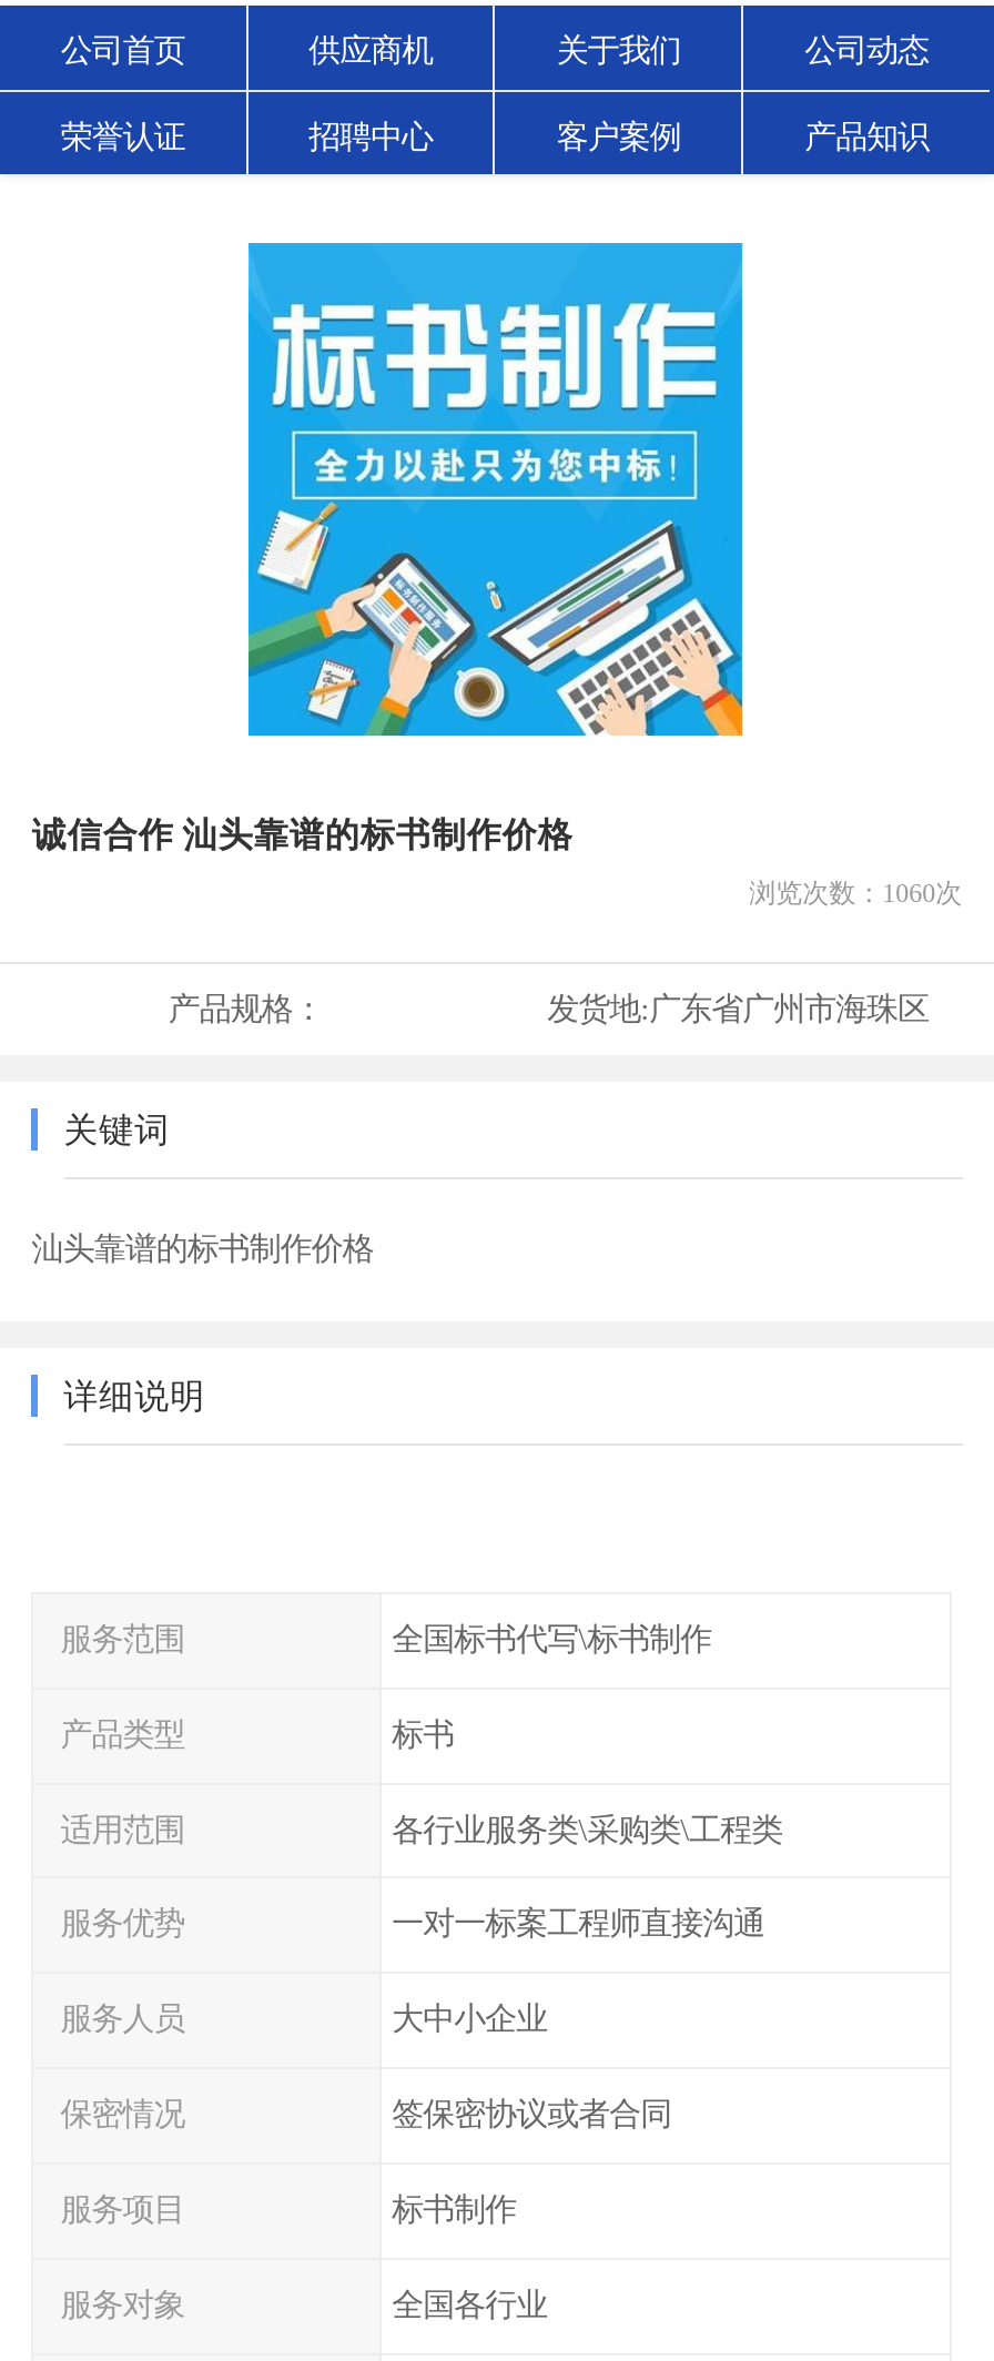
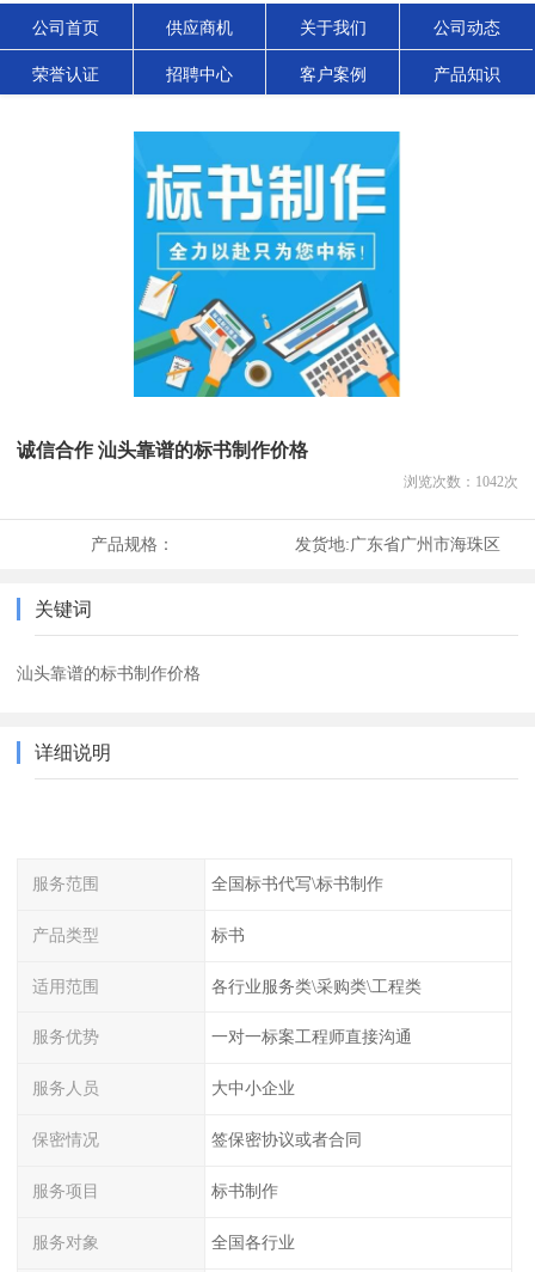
[749,878,962,909] 浏览次数：1060次 -> [403,474,518,490] 浏览次数：1042次

